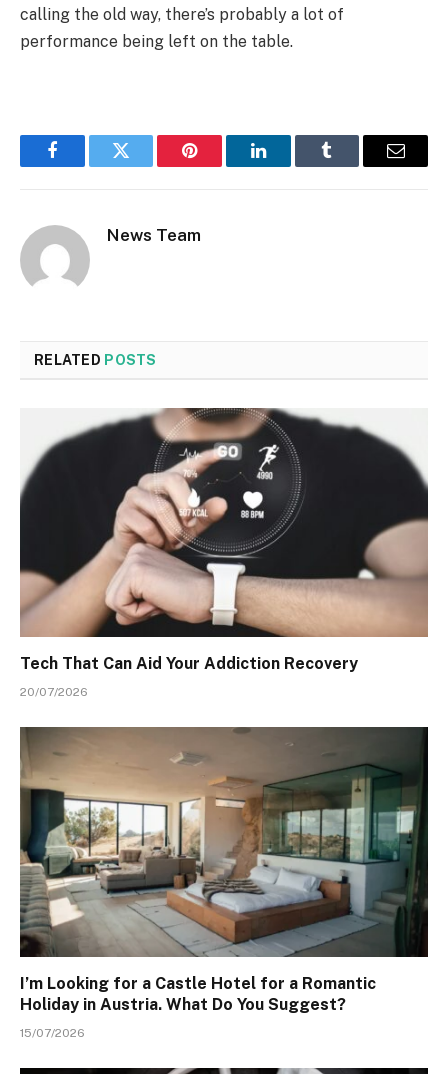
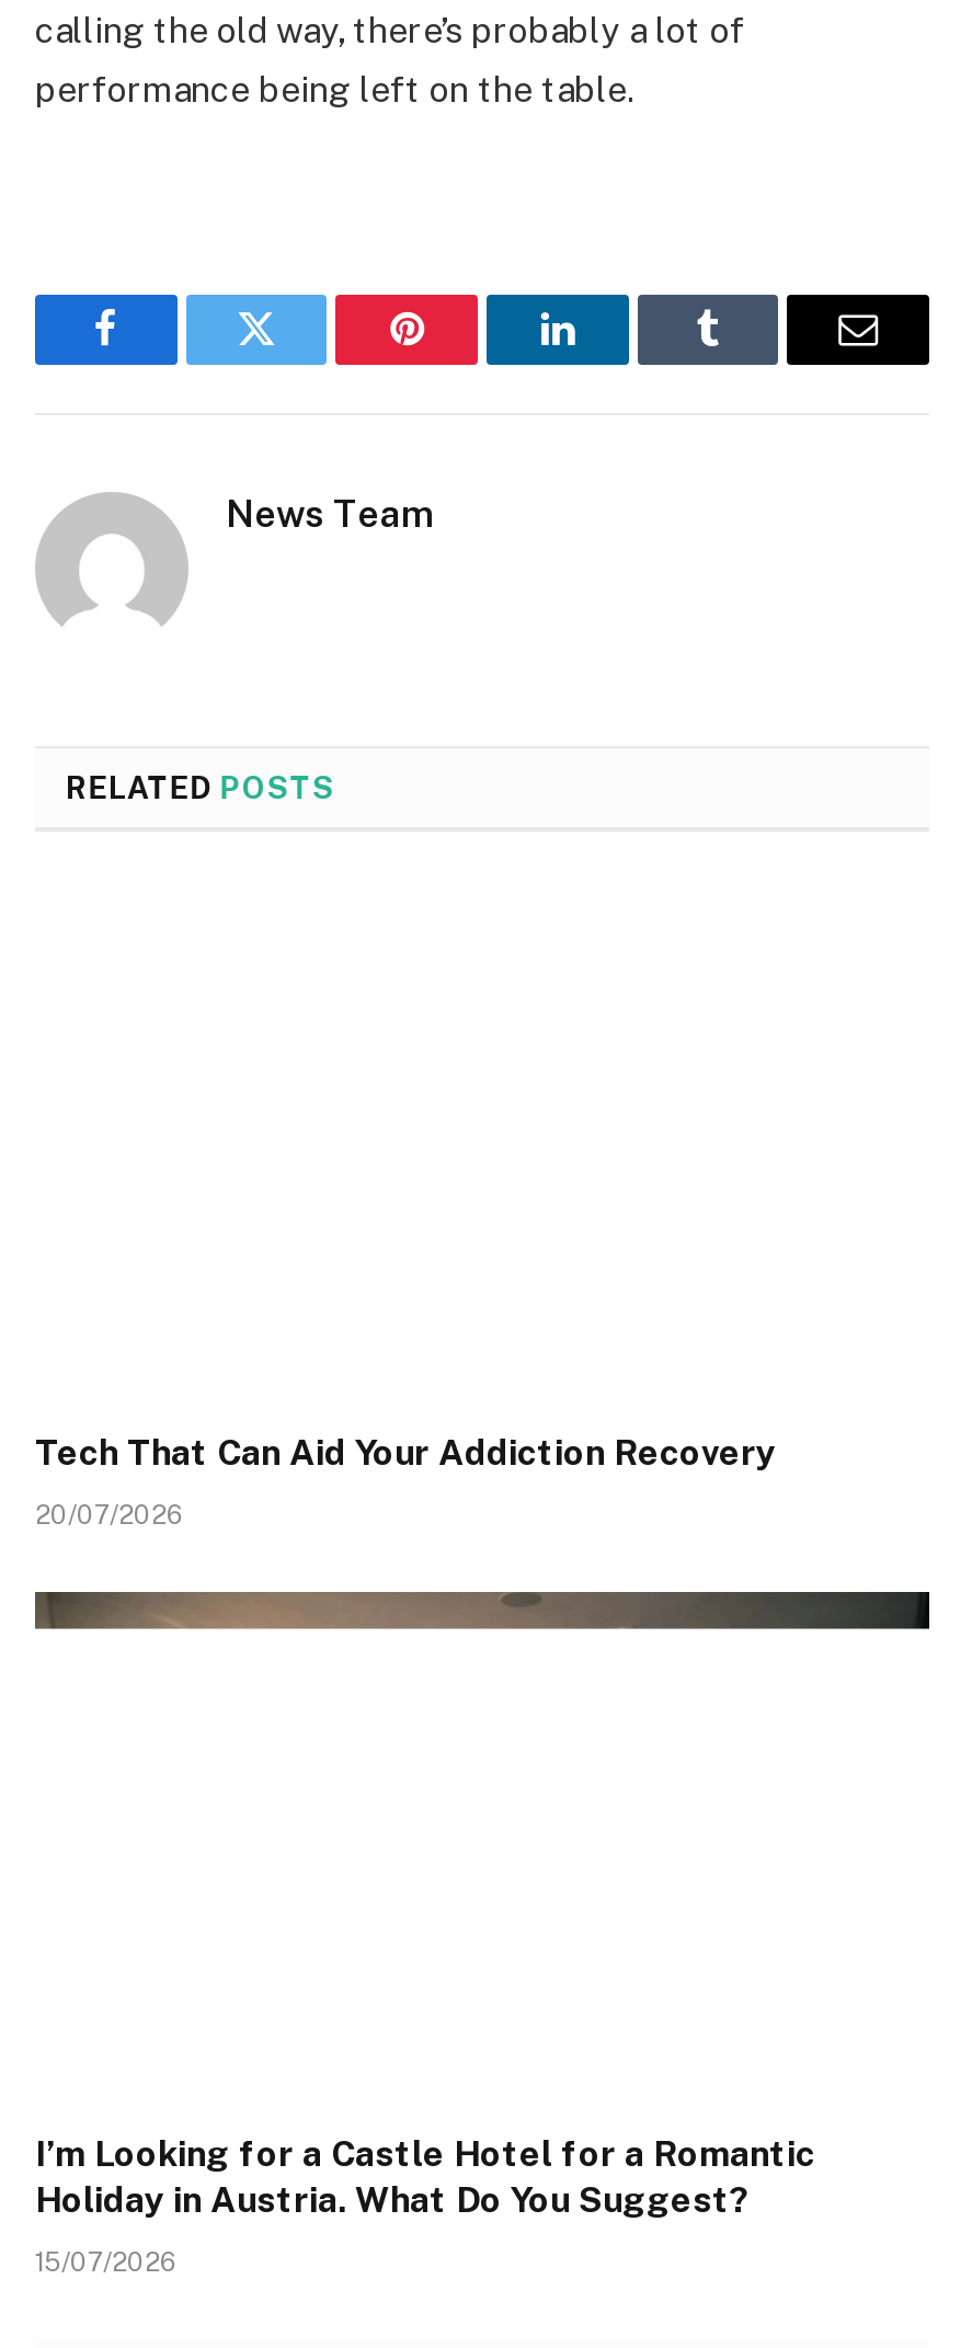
[19,407,429,638] [image] -> none
[19,744,429,958] [image] -> none

